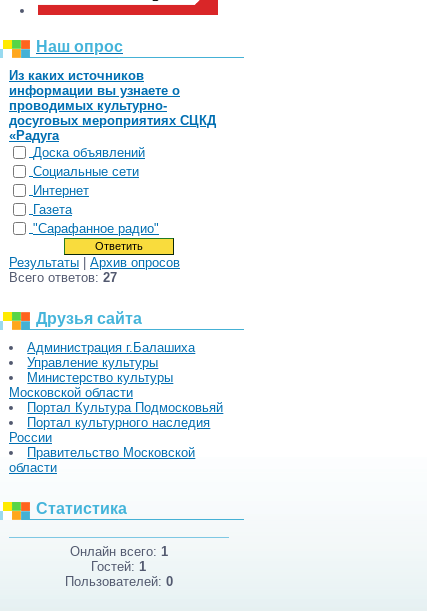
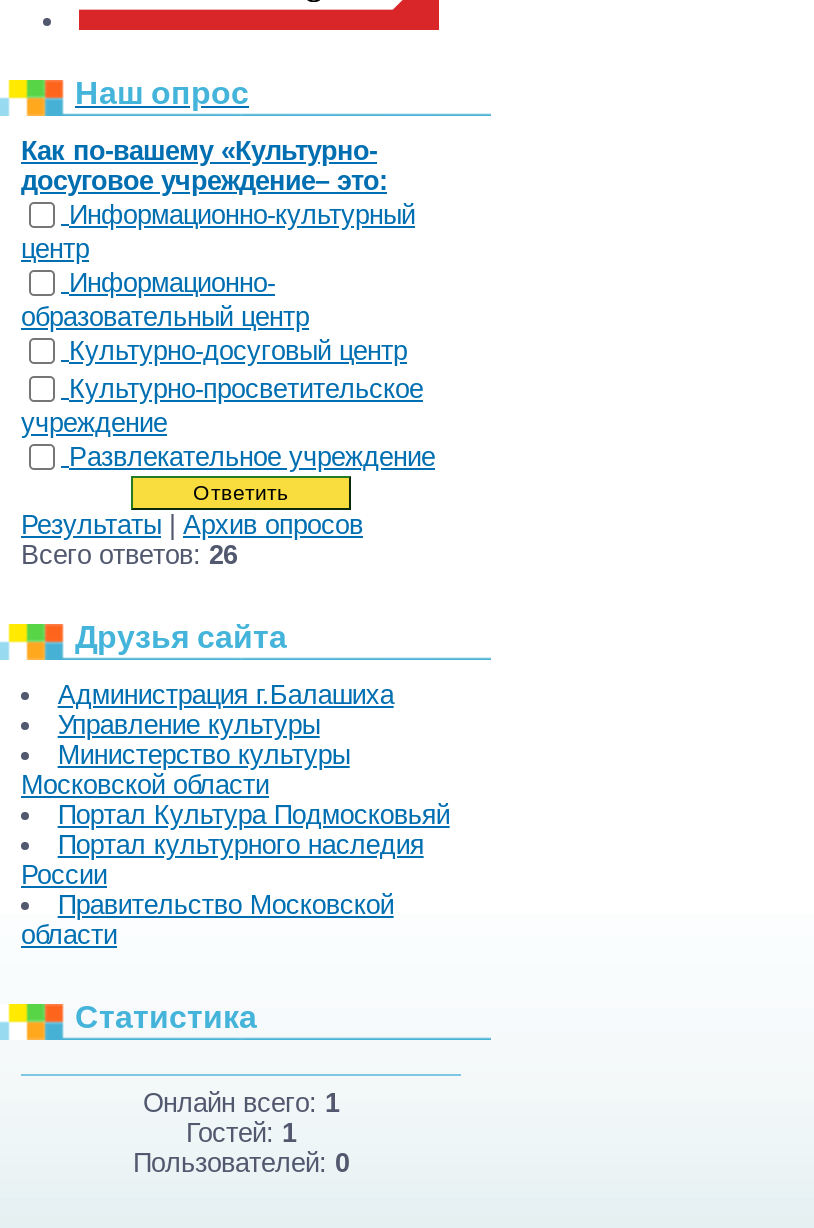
[9,68,216,236] Из каких источников | информации вы узнаете о | проводимых культурно- | досуговых мероприятиях СЦКД | «Радуга | Доска объявлений | Социальные сети | Интернет | Газета | "Сарафанное радио" -> [21,136,435,472] Как по-вашему «Культурно- | досуговое учреждение– это: | Информационно-культурный | центр | Информационно- | образовательный центр | Культурно-досуговый центр | Культурно-просветительское | учреждение | Развлекательное учреждение
[9,270,117,285] Всего ответов:27 -> [21,540,237,570] Всего ответов:26

